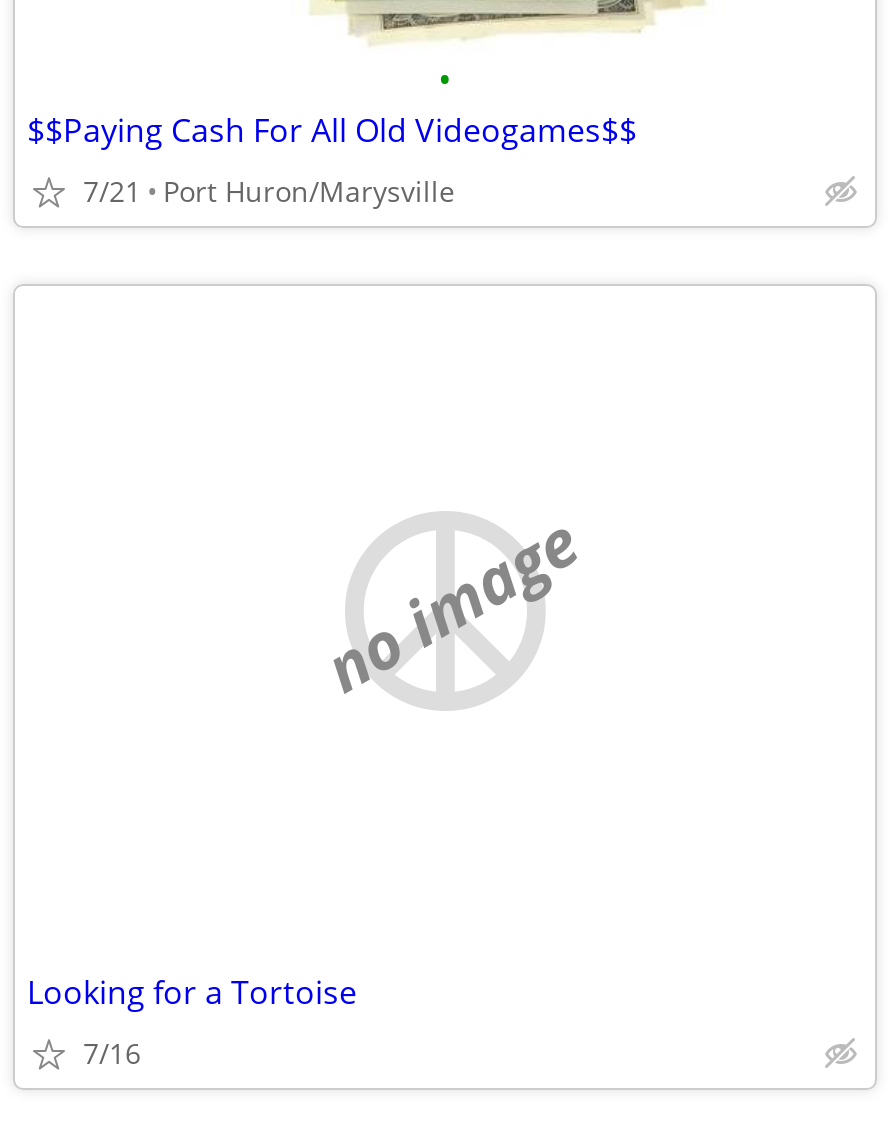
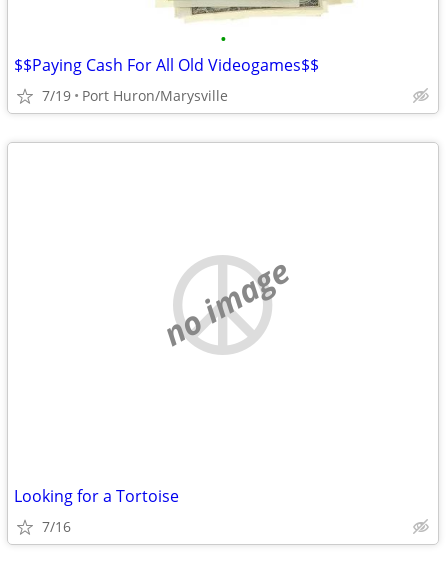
[83,172,455,210] 7/21 Port Huron/Marysville -> [42,86,228,105] 7/19 Port Huron/Marysville

